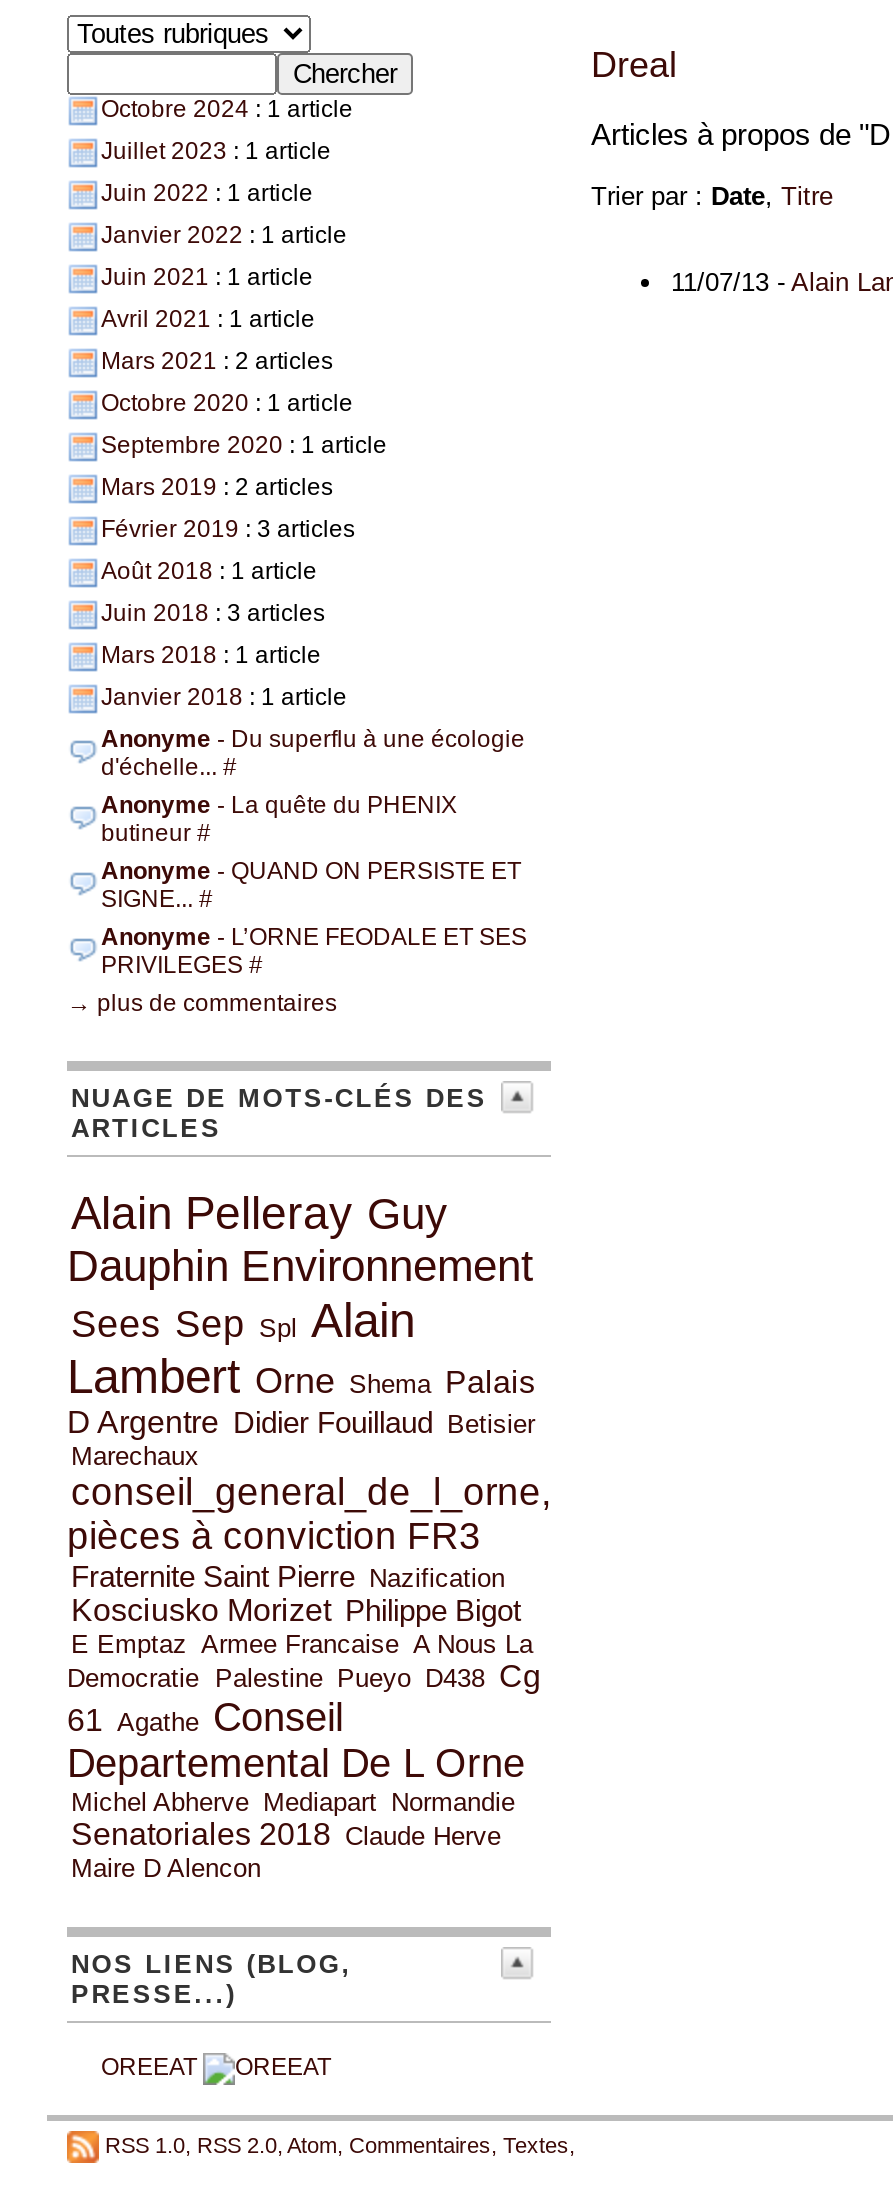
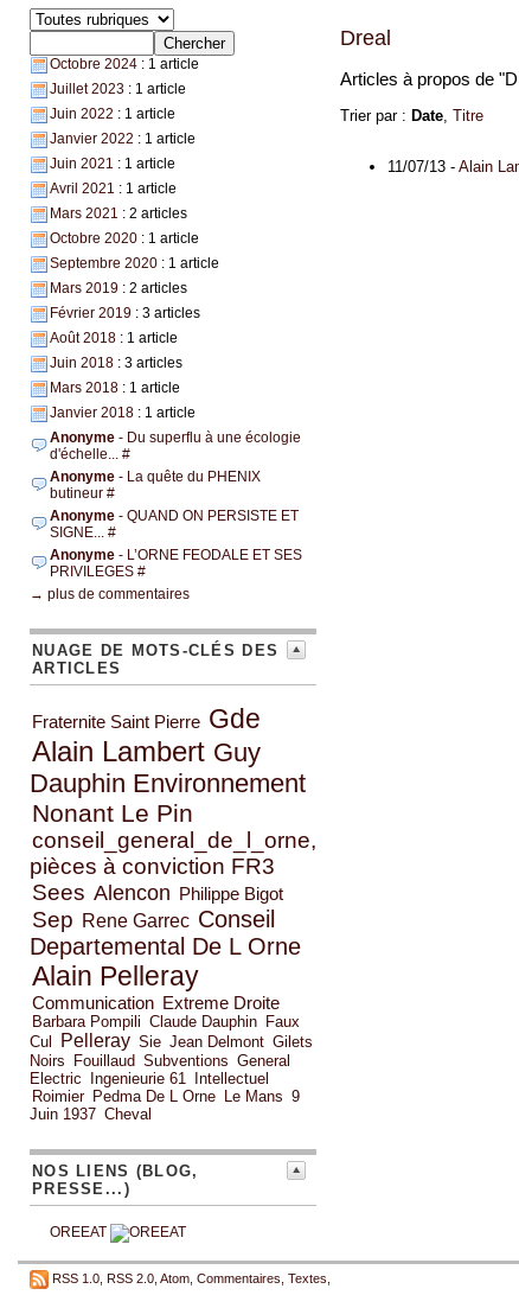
[71,1187,447,1239] Alain Pelleray Guy -> [32,703,261,767] Fraternite Saint Pierre Gde | Alain Lambert Guy
moved [67,1241,533,1291] -> [30,768,306,798]: Dauphin Environnement
[67,1293,535,1471] Sees Sep Spl Alain | Lambert Orne Shema Palais | D Argentre Didier Fouillaud Betisier | Marechaux -> [32,799,193,827] Nonant Le Pin
moved [67,1471,551,1557] -> [30,828,316,879]: conseil_general_de_l_orne, | pièces à conviction FR3
[67,1559,541,1739] Fraternite Saint Pierre Nazification | Kosciusko Morizet Philippe Bigot | E Emptaz Armee Francaise A Nous La | Democratie Palestine Pueyo D438 Cg | 61 Agathe Conseil -> [32,880,283,932] Sees Alencon Philippe Bigot | Sep Rene Garrec Conseil
moved [67,1741,525,1785] -> [30,933,301,959]: Departemental De L Orne
[71,1787,515,1883] Michel Abherve Mediapart Normandie | Senatoriales 2018 Claude Herve | Maire D Alencon -> [30,961,313,1123] Alain Pelleray | Communication Extreme Droite | Barbara Pompili Claude Dauphin Faux | Cul Pelleray Sie Jean Delmont Gilets | Noirs Fouillaud Subventions General | Electric Ingenieurie 61 Intellectuel | Roimier Pedma De L Orne Le Mans 9 | Juin 1937 Cheval

